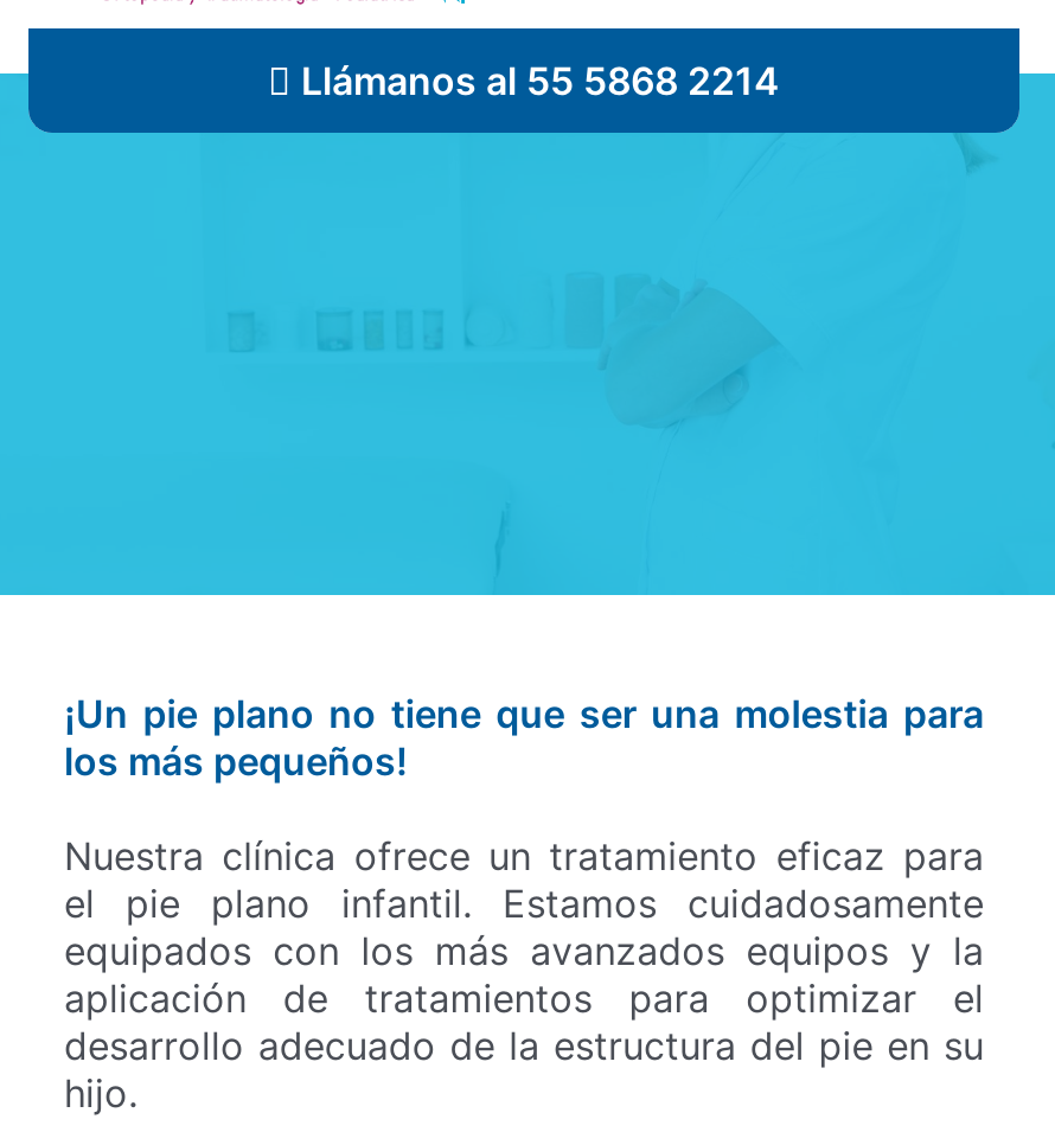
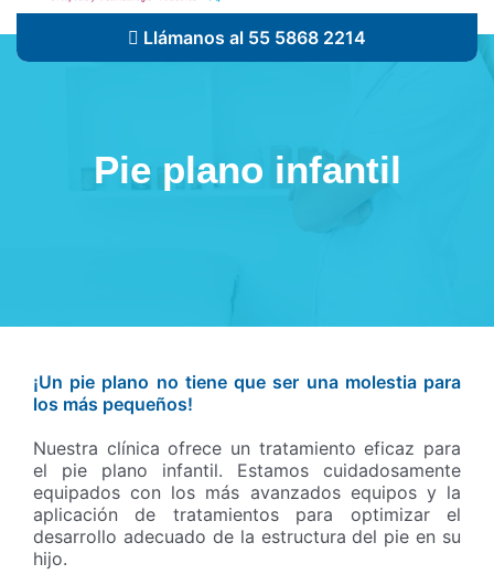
none -> [93,148,401,191] Pie plano infantil

